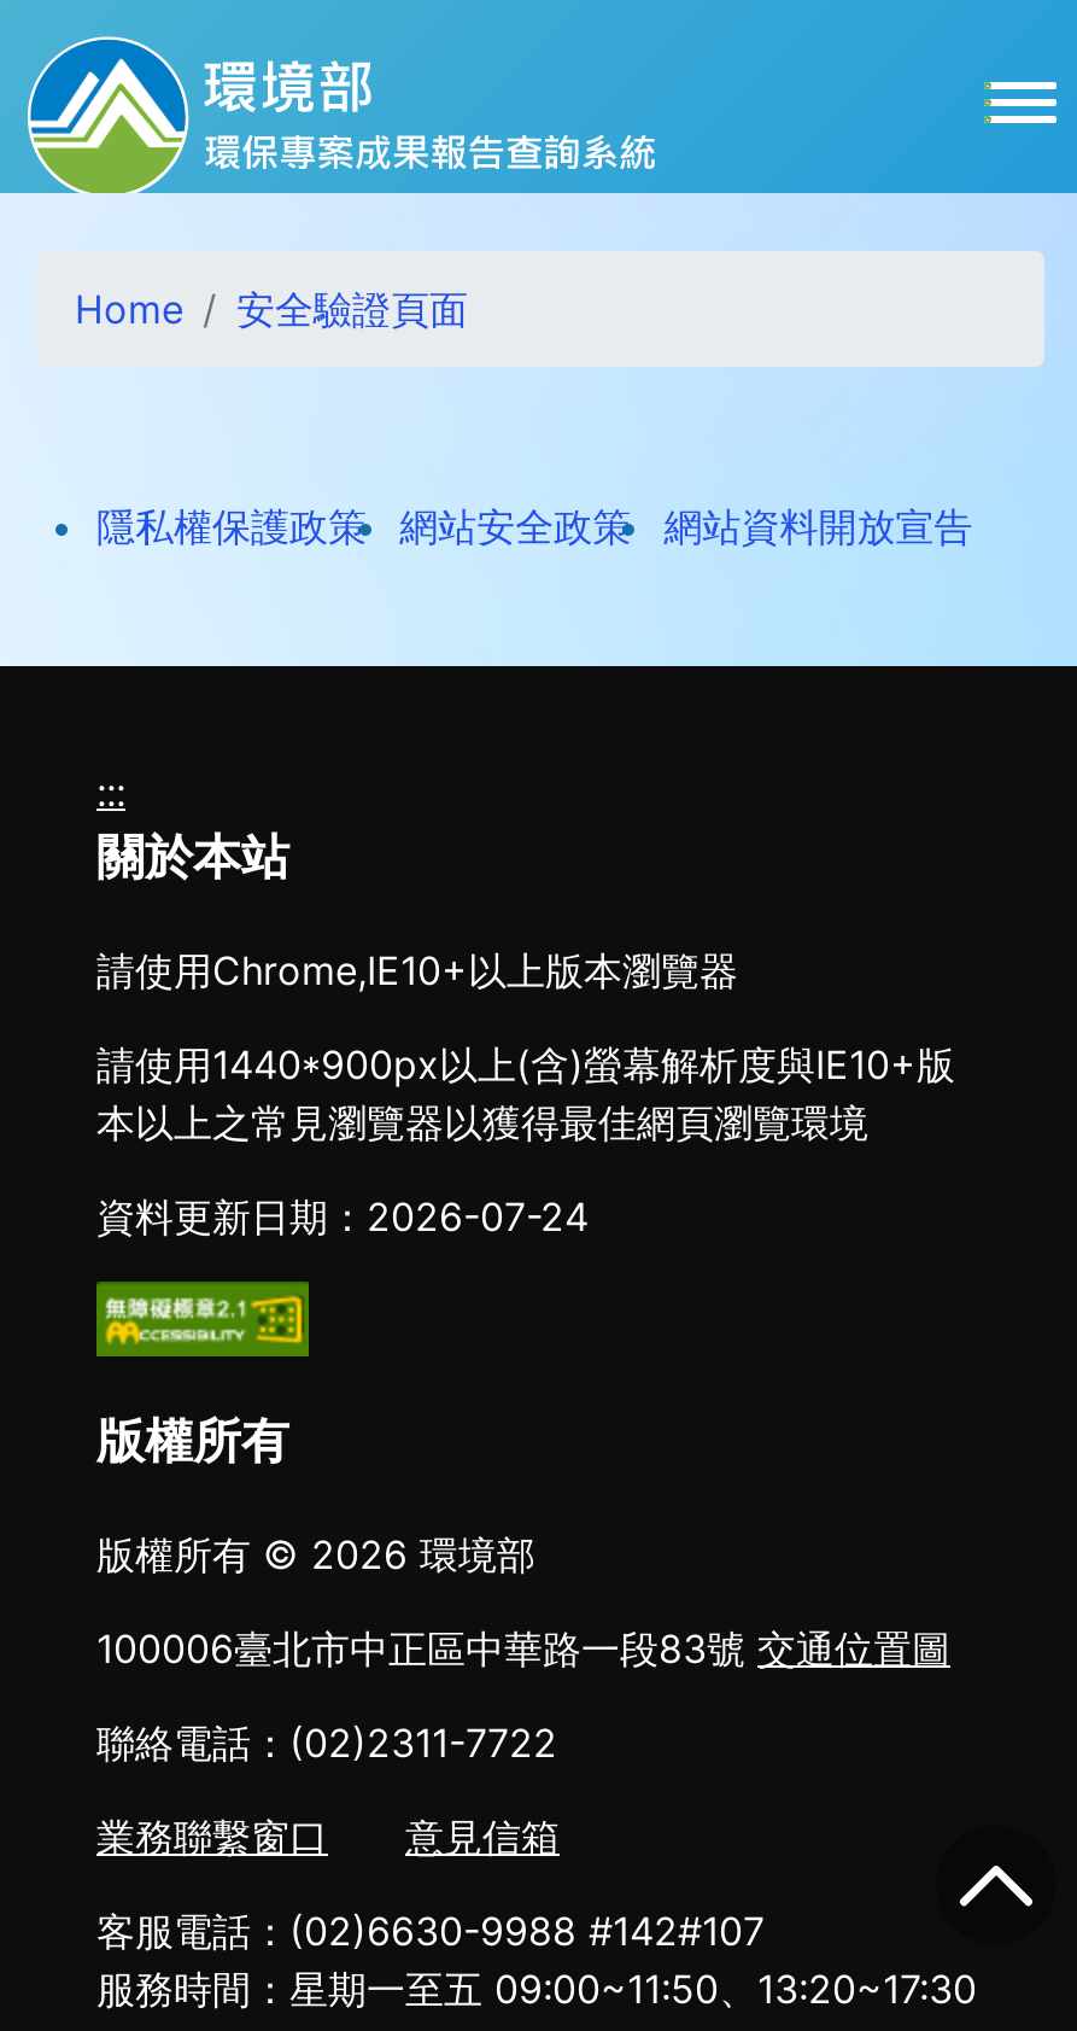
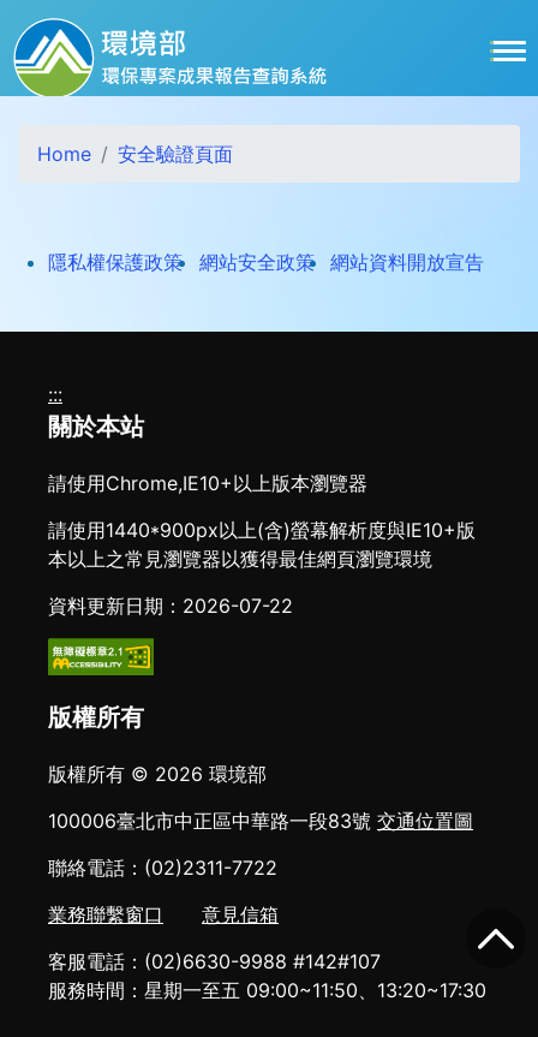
[96,1192,589,1241] 資料更新日期：2026-07-24 -> [48,594,293,618] 資料更新日期：2026-07-22

